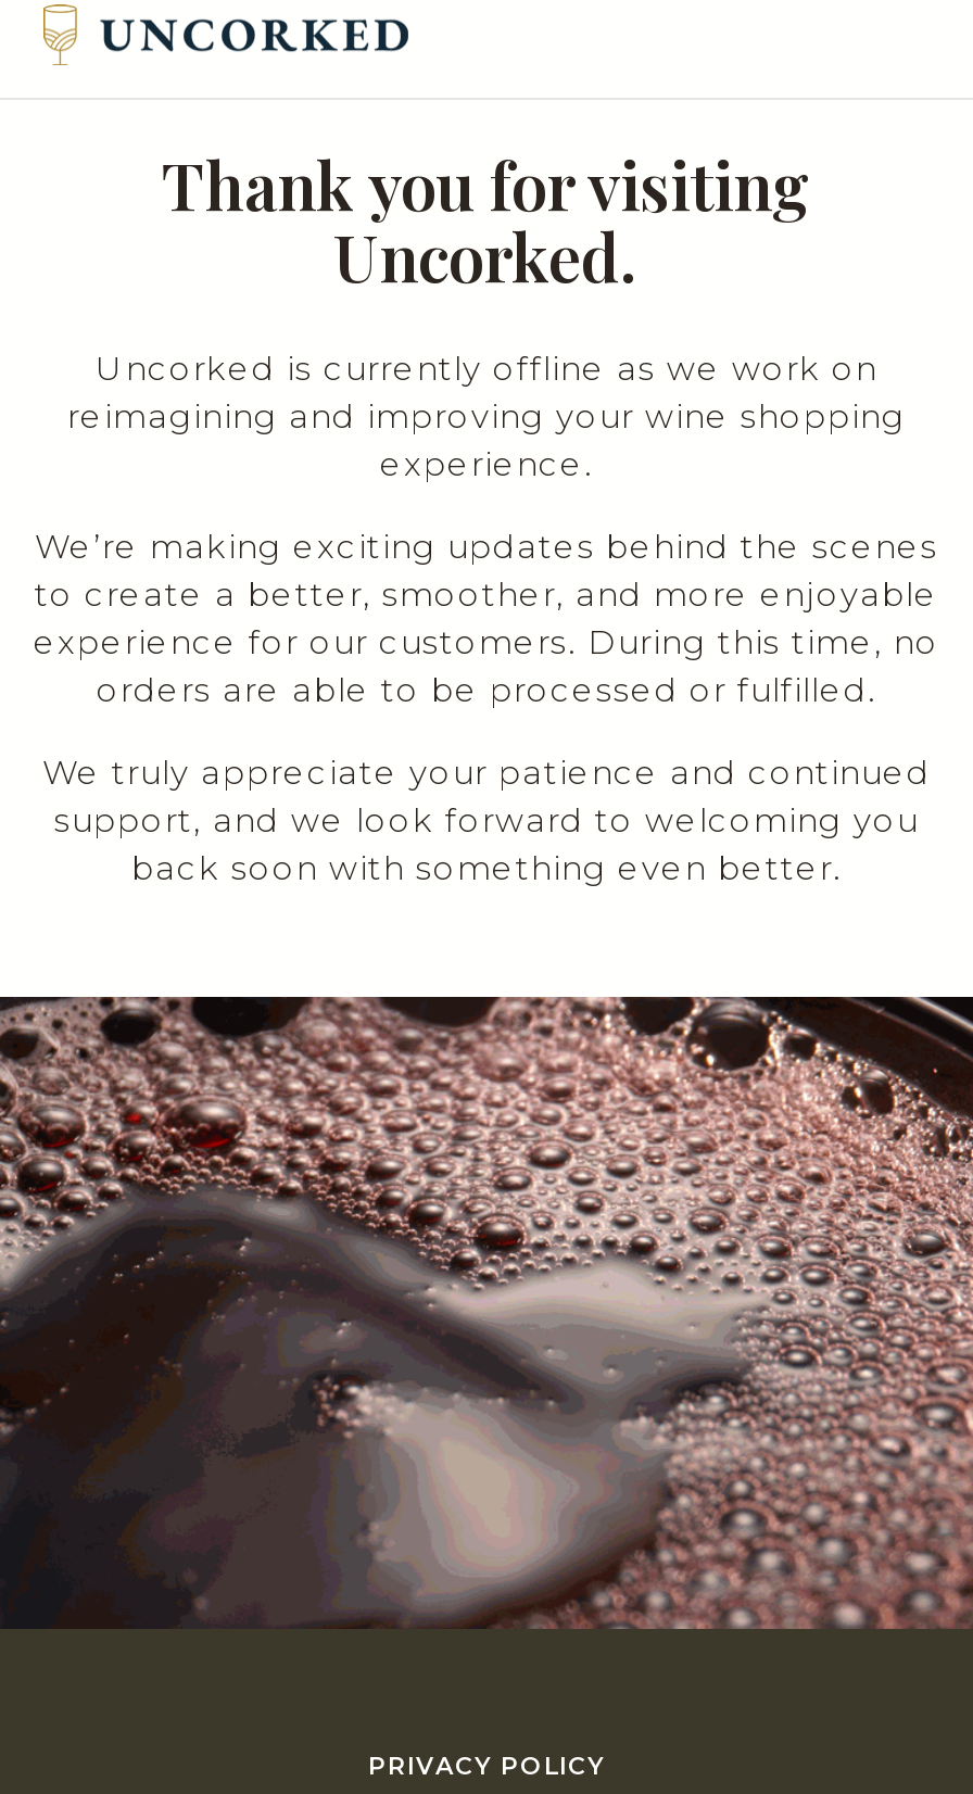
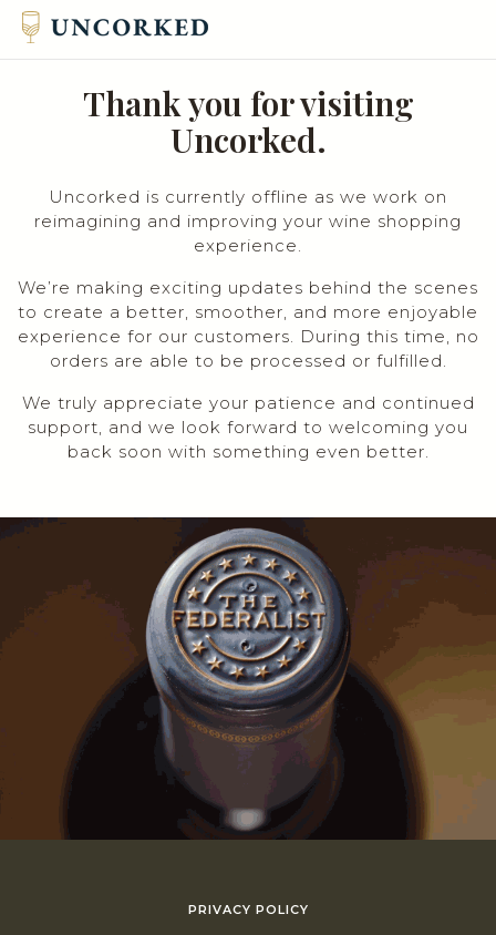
[7,995,966,1631] [image] -> [3,516,493,840] [image]

